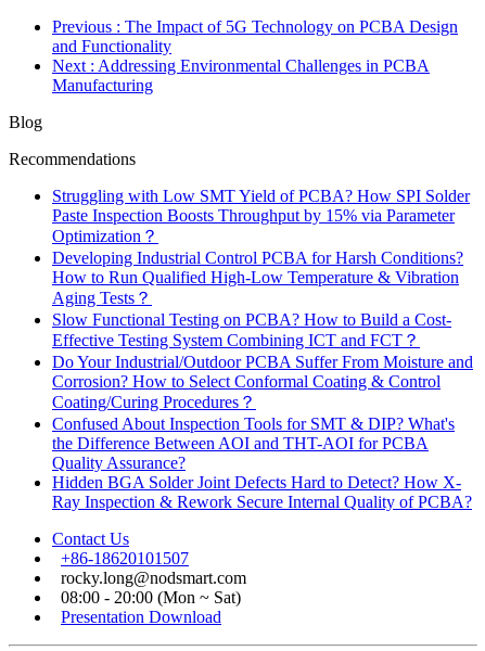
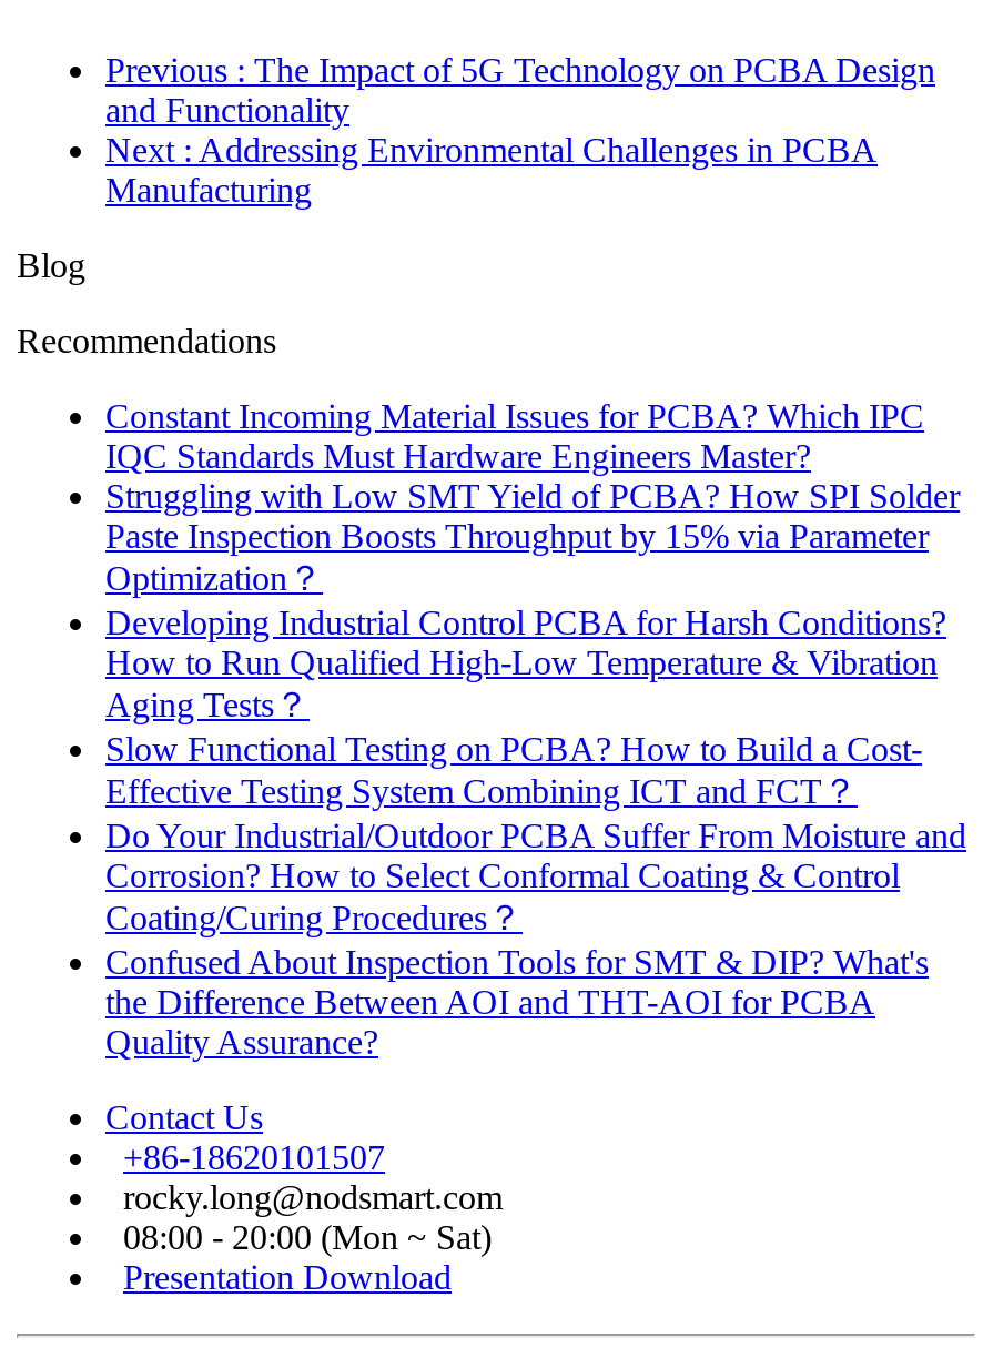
none -> [105,397,924,475] Constant Incoming Material Issues for PCBA? Which IPC | IQC Standards Must Hardware Engineers Master?
moved [52,187,473,472] -> [105,477,966,1061]: Struggling with Low SMT Yield of PCBA? How SPI Solder | Paste Inspection Boosts Throughput by 15% via Parameter | Optimization？ | ... | the Difference Between AOI and THT-AOI for PCBA | Quality Assurance?
[52,473,472,511] Hidden BGA Solder Joint Defects Hard to Detect? How X- | Ray Inspection & Rework Secure Internal Quality of PCBA? -> none

